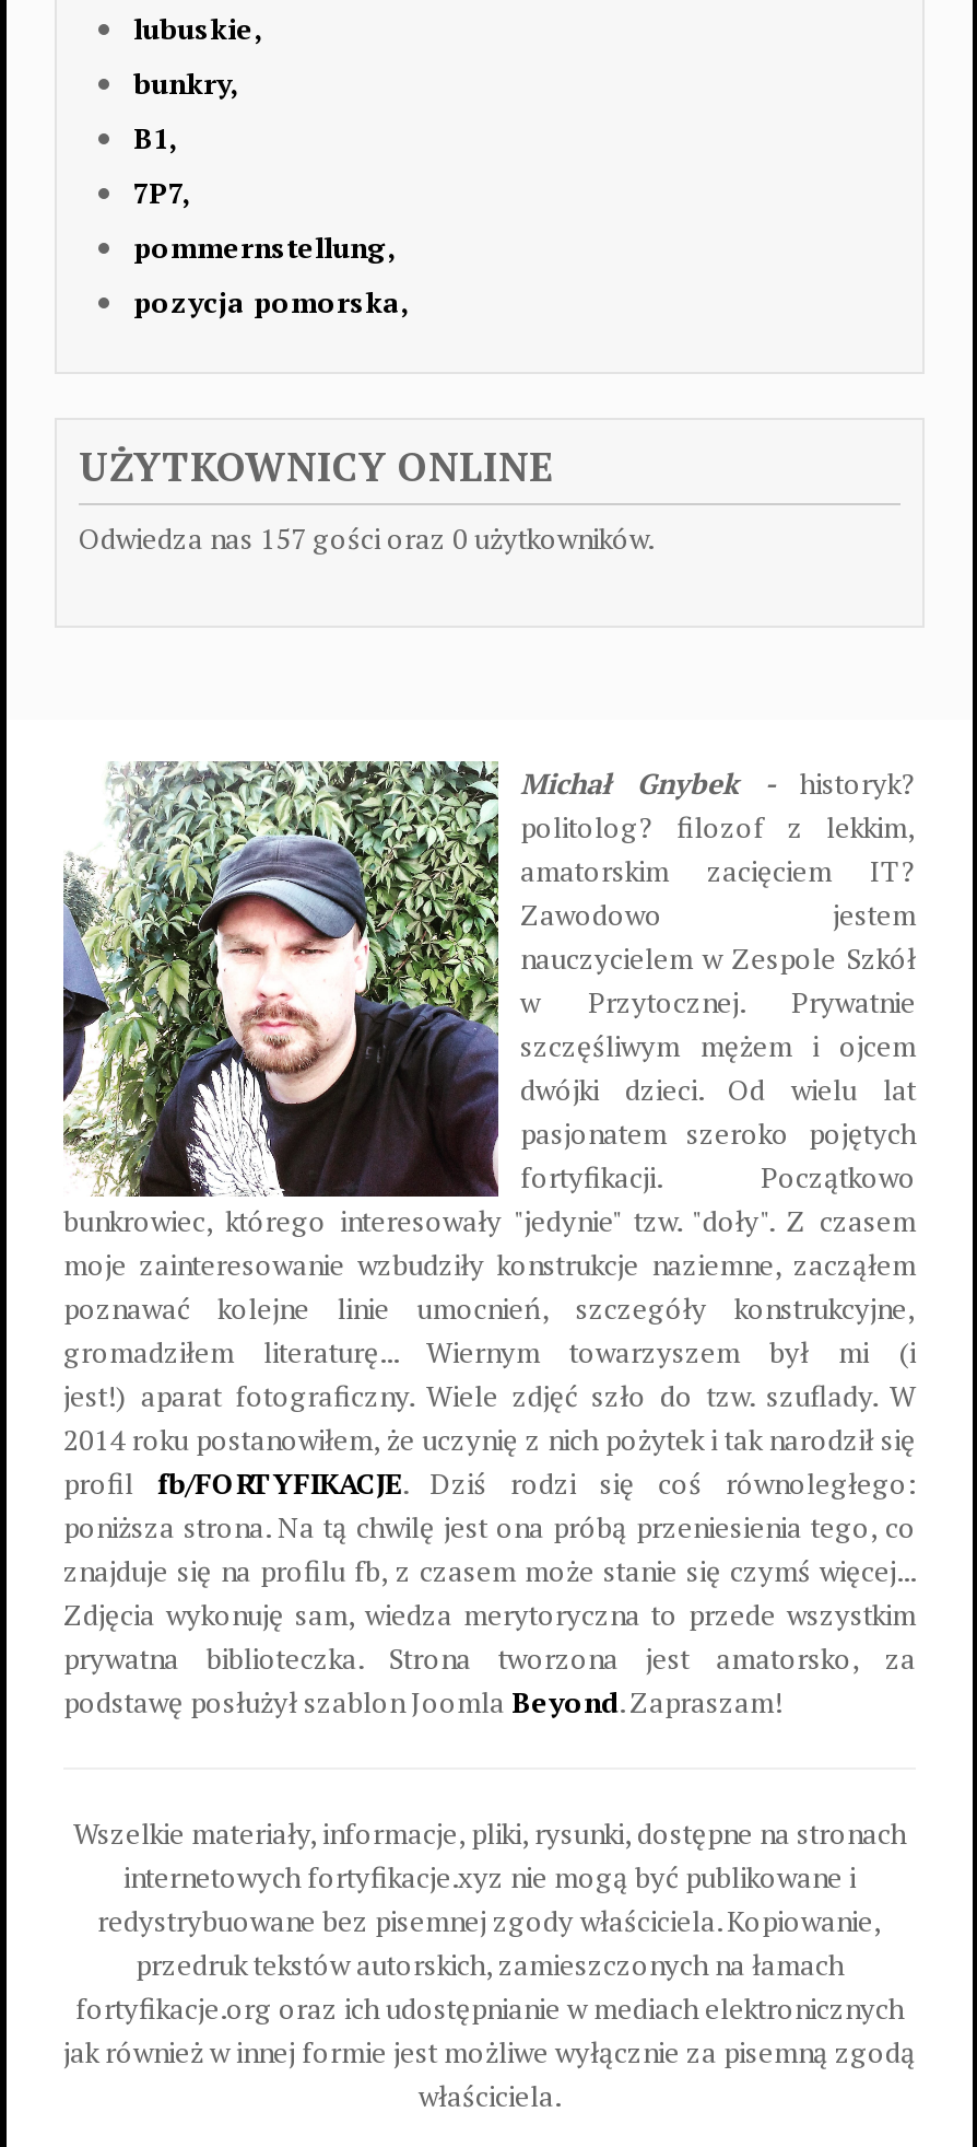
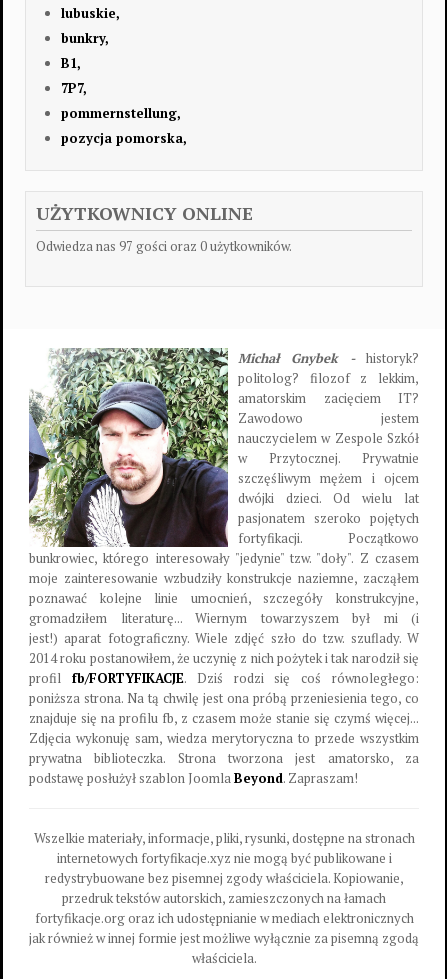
[79,518,654,558] Odwiedza nas 157 gości oraz 0 użytkowników. -> [36,237,292,255] Odwiedza nas 97 gości oraz 0 użytkowników.

